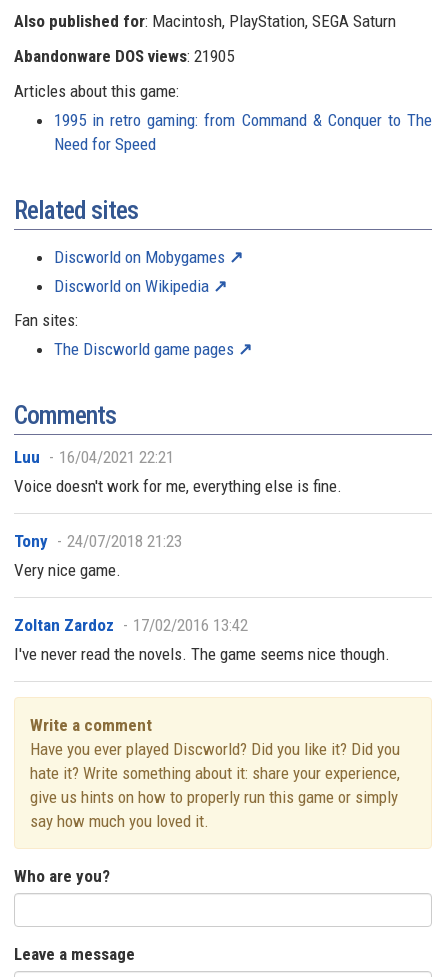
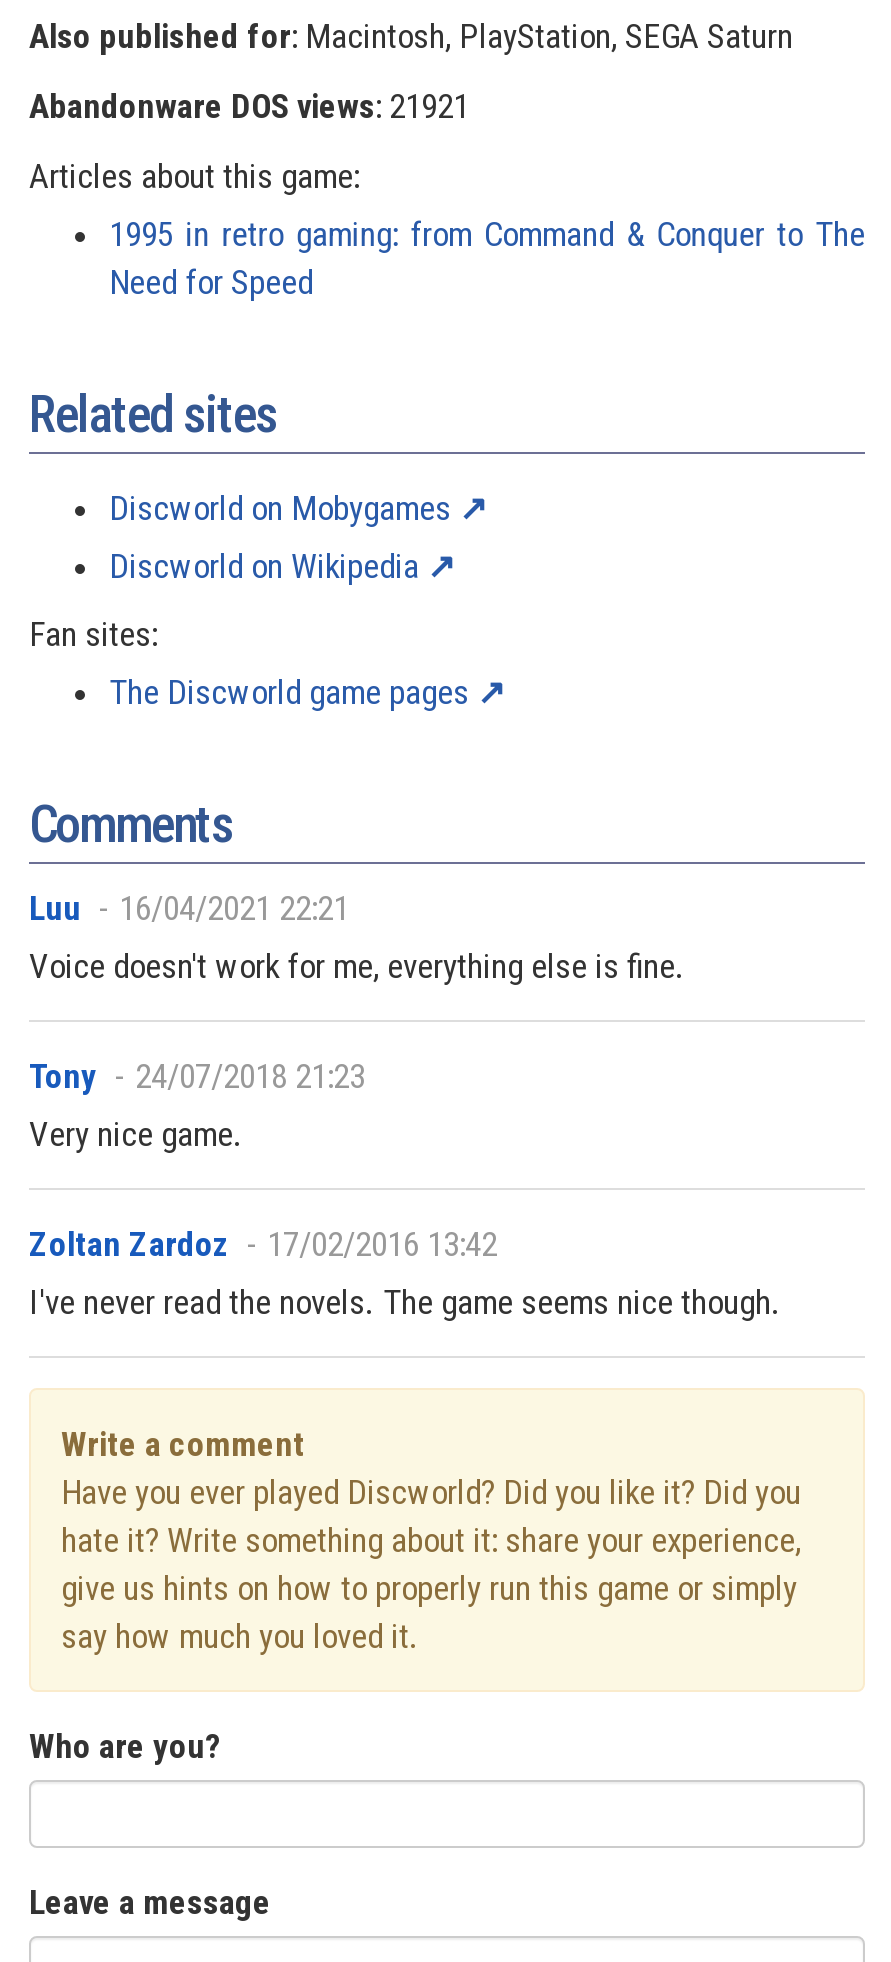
[14,45,234,65] Abandonware DOS views: 21905 -> [29,85,469,125] Abandonware DOS views: 21921

